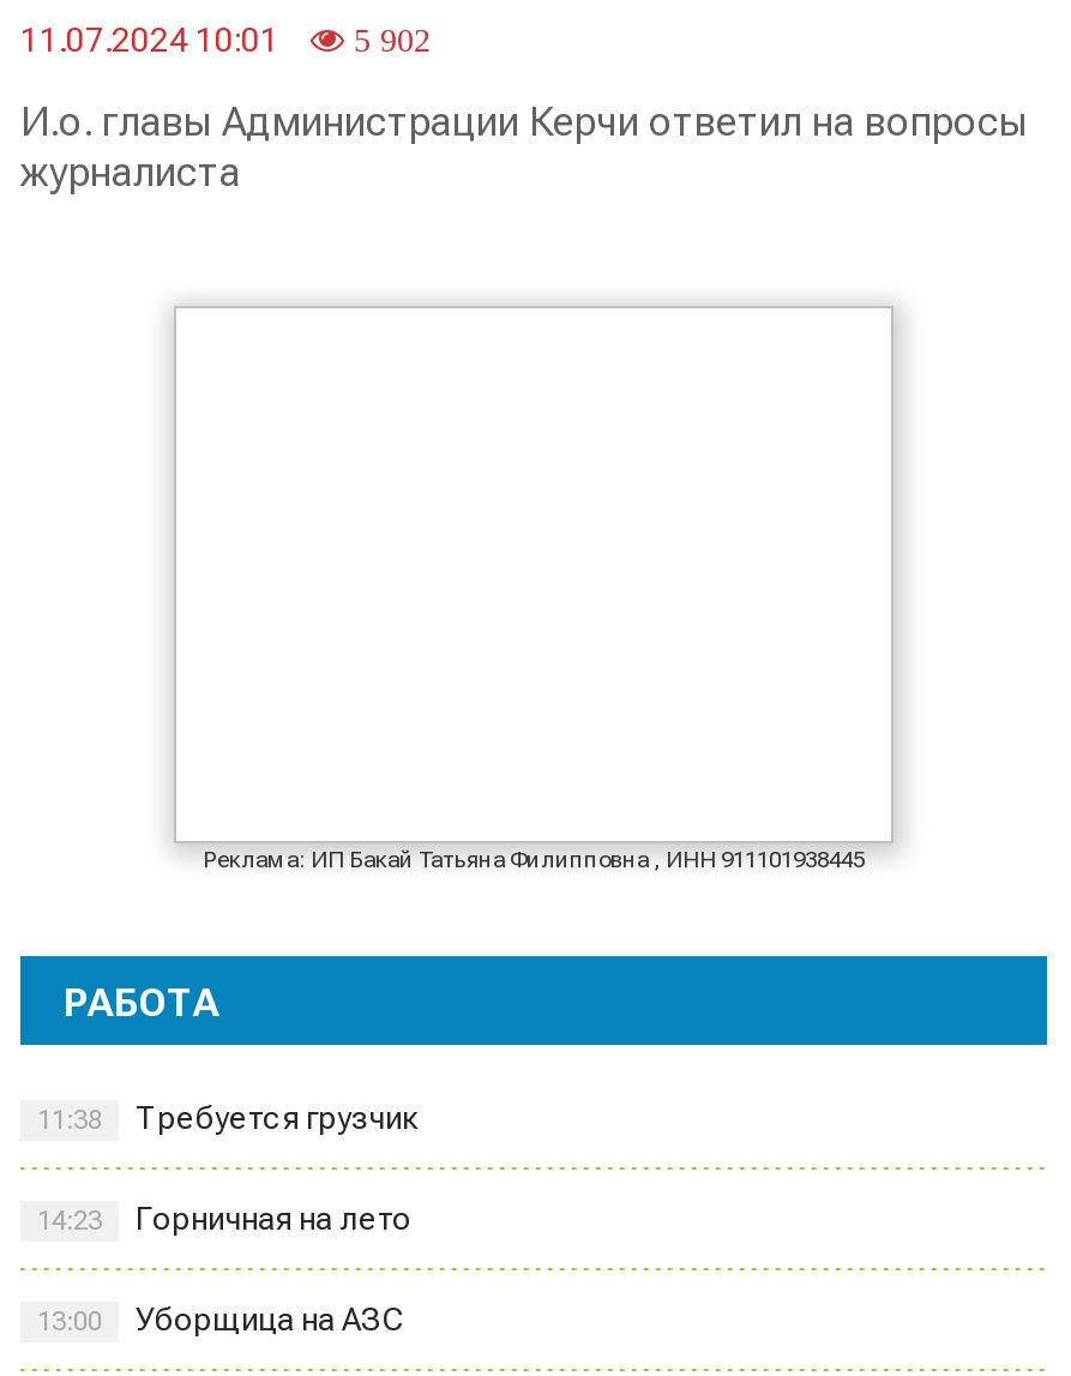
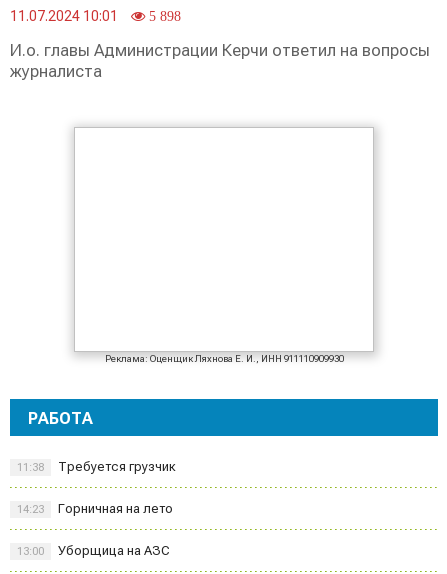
[20,20,431,59] 11.07.2024 10:01 5 902 -> [10,8,181,24] 11.07.2024 10:01 5 898
[203,847,865,874] Реклама: ИП Бакай Татьяна Филипповна , ИНН 911101938445 -> [104,353,343,364] Реклама: Оценщик Ляхнова Е. И., ИНН 911110909930

